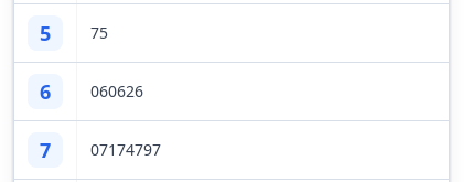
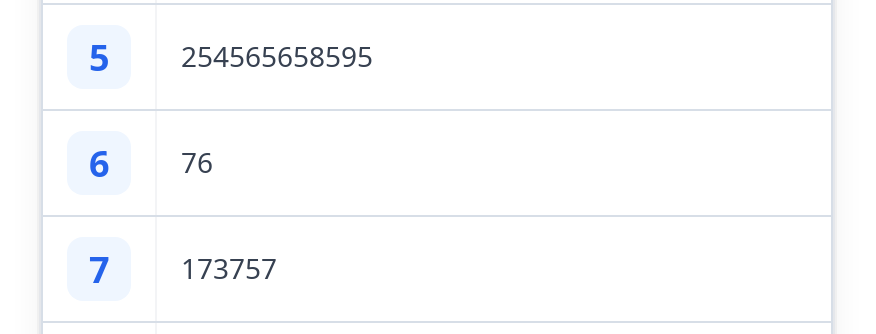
[40,20,108,46] 5 75 -> [89,33,373,81] 5 254565658595
[40,78,143,105] 6 060626 -> [89,139,213,187] 6 76
[40,137,161,163] 7 07174797 -> [89,245,277,293] 7 173757

